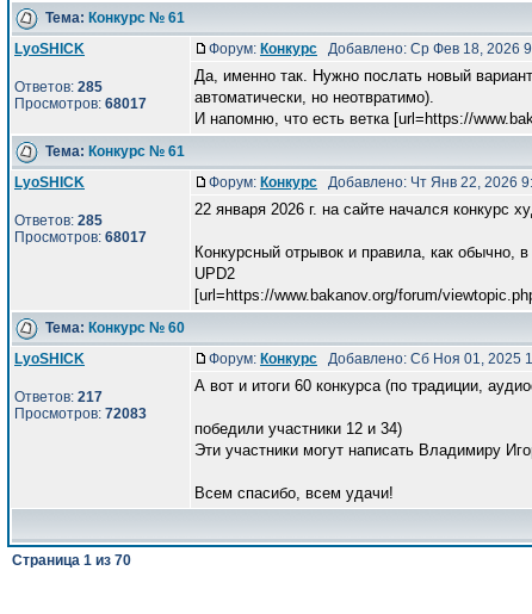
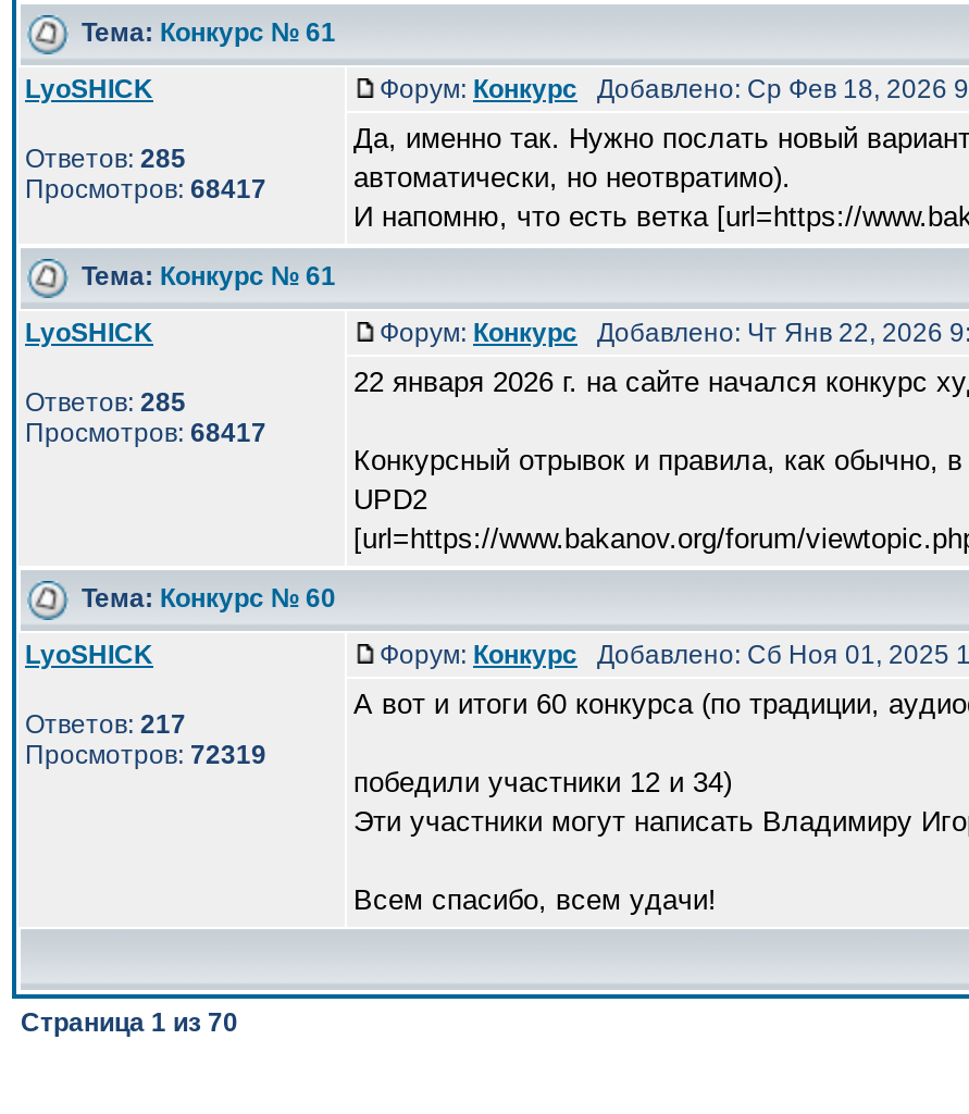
[14,95,147,112] Просмотров: 68017 -> [25,174,266,205] Просмотров: 68417
[14,229,147,246] Просмотров: 68017 -> [25,418,266,448] Просмотров: 68417
[14,405,147,422] Просмотров: 72083 -> [25,740,266,770] Просмотров: 72319

